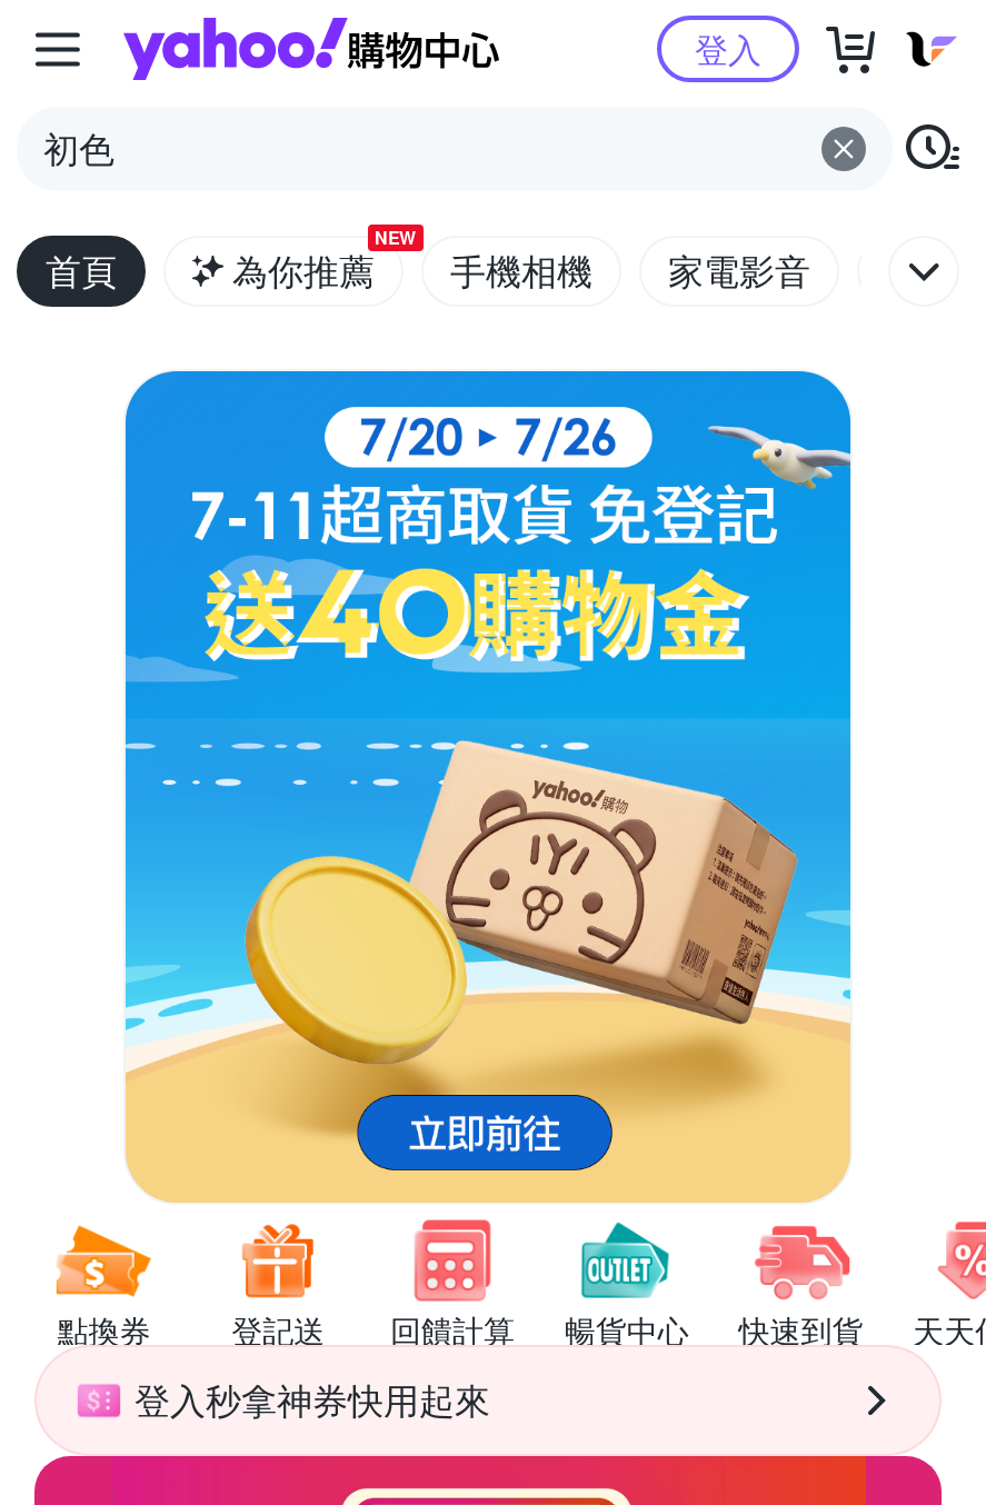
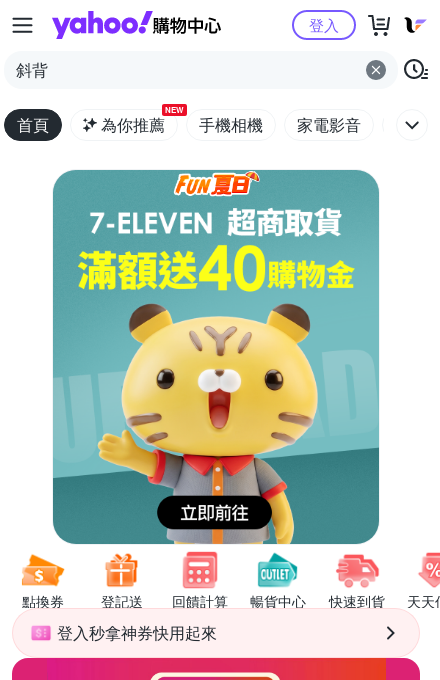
[43,122,114,173] 初色 -> [16,58,48,81] 斜背
[123,371,853,1205] [image] -> [52,170,380,545] [image]

